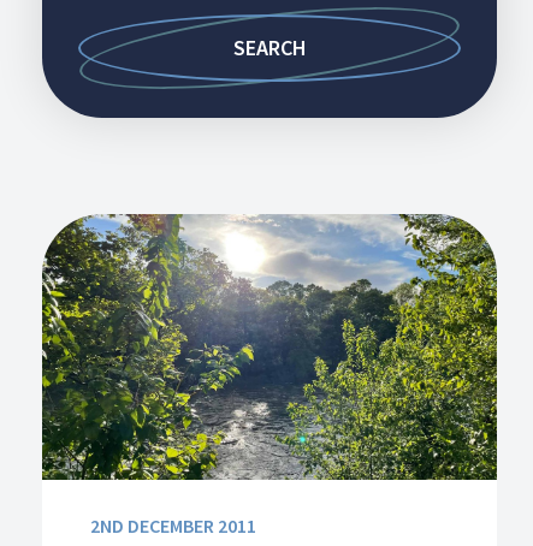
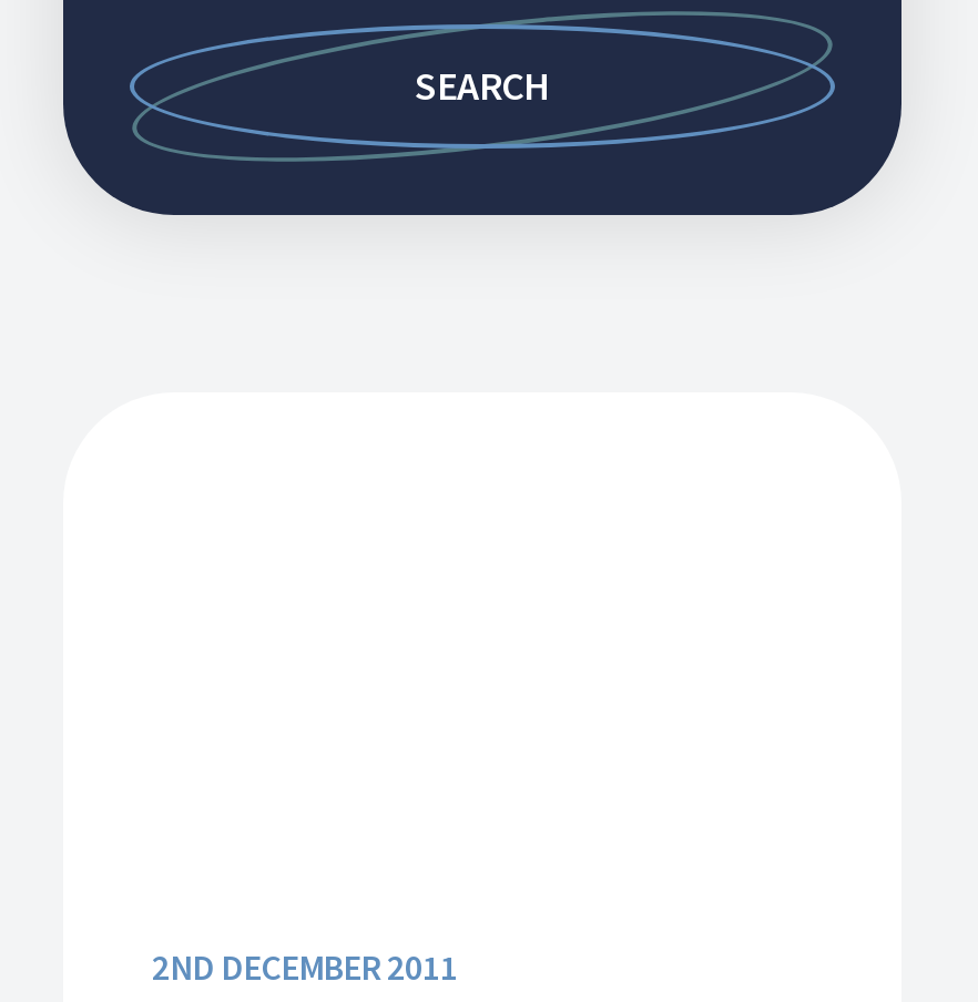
[41,213,498,481] [image] -> none

